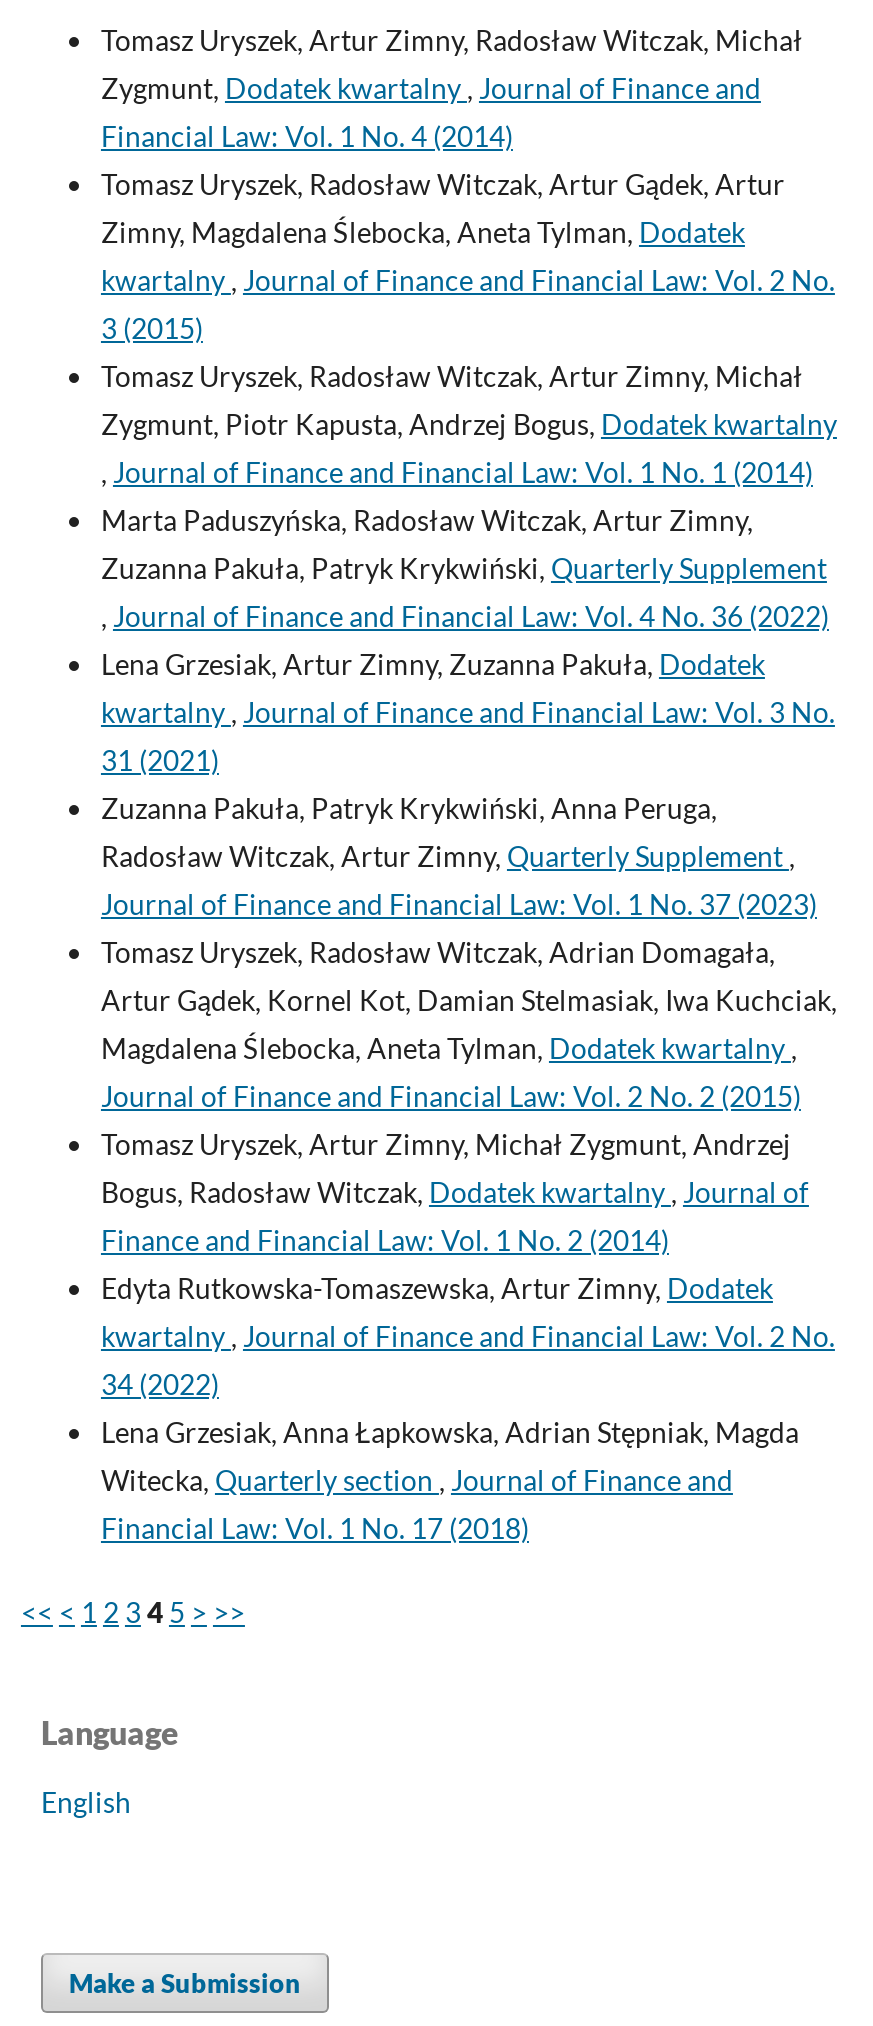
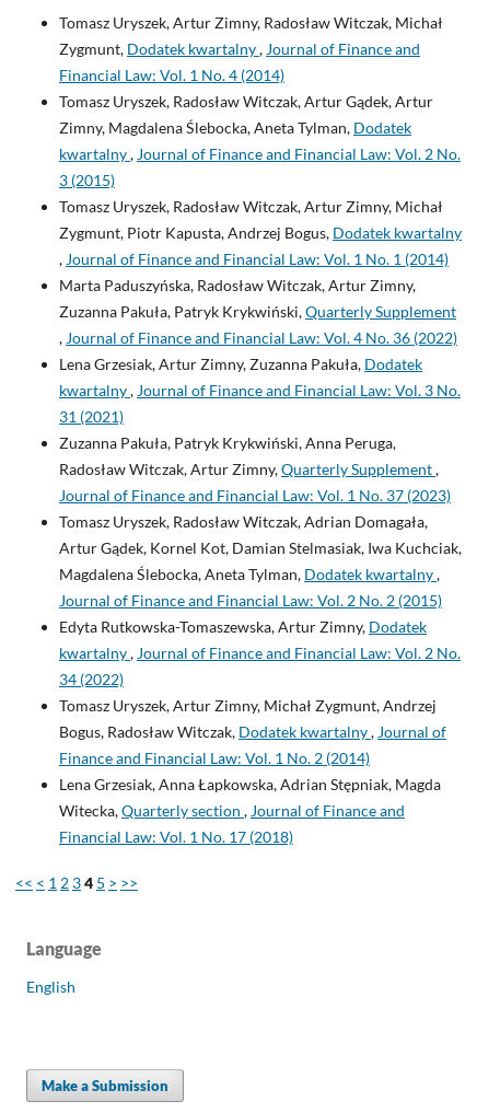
moved [101,1128,809,1258] -> [59,696,446,768]: Tomasz Uryszek, Artur Zimny, Michał Zygmunt, Andrzej | Bogus, Radosław Witczak, Dodatek kwartalny, Journal of | Finance and Financial Law: Vol. 1 No. 2 (2014)
moved [101,1272,835,1402] -> [59,618,461,689]: Edyta Rutkowska-Tomaszewska, Artur Zimny, Dodatek | kwartalny, Journal of Finance and Financial Law: Vol. 2 No. | 34 (2022)

